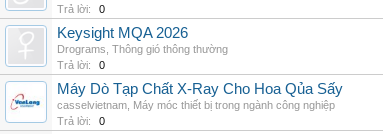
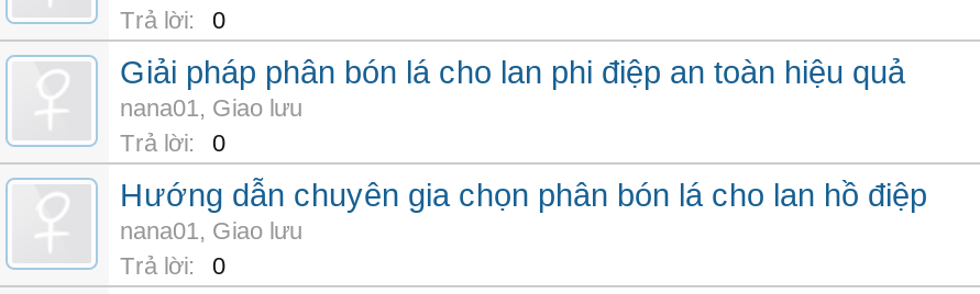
[57,25,228,55] Keysight MQA 2026 | Drograms, Thông gió thông thường -> [120,55,905,121] Giải pháp phân bón lá cho lan phi điệp an toàn hiệu quả | nana01, Giao lưu
[9,84,43,120] [image] -> none
[57,81,343,111] Máy Dò Tạp Chất X-Ray Cho Hoa Qủa Sấy | casselvietnam, Máy móc thiết bị trong ngành công nghiệp -> [120,178,927,244] Hướng dẫn chuyên gia chọn phân bón lá cho lan hồ điệp | nana01, Giao lưu

